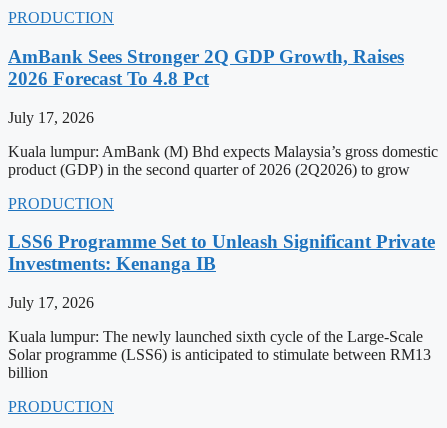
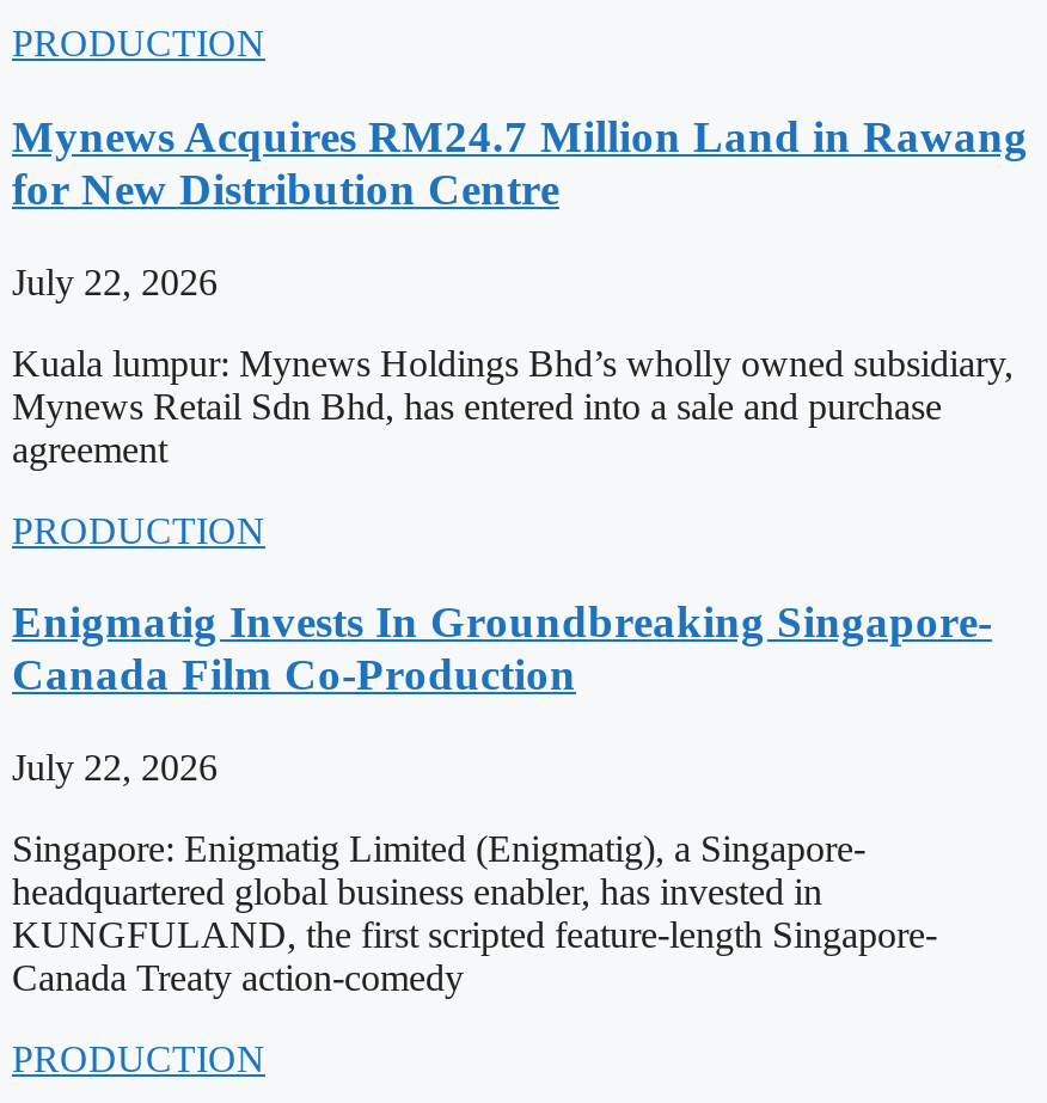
[8,46,404,89] AmBank Sees Stronger 2Q GDP Growth, Raises | 2026 Forecast To 4.8 Pct -> [12,111,1028,214] Mynews Acquires RM24.7 Million Land in Rawang | for New Distribution Centre
[8,109,94,126] July 17, 2026 -> [12,261,218,302] July 22, 2026
[8,143,438,178] Kuala lumpur: AmBank (M) Bhd expects Malaysia’s gross domestic | product (GDP) in the second quarter of 2026 (2Q2026) to grow -> [12,342,1014,469] Kuala lumpur: Mynews Holdings Bhd’s wholly owned subsidiary, | Mynews Retail Sdn Bhd, has entered into a sale and purchase | agreement
[8,231,435,274] LSS6 Programme Set to Unleash Significant Private | Investments: Kenanga IB -> [12,597,992,700] Enigmatig Invests In Groundbreaking Singapore- | Canada Film Co-Production
[8,294,94,311] July 17, 2026 -> [12,747,218,788] July 22, 2026
[8,328,431,381] Kuala lumpur: The newly launched sixth cycle of the Large-Scale | Solar programme (LSS6) is anticipated to stimulate between RM13 | billion -> [12,828,937,998] Singapore: Enigmatig Limited (Enigmatig), a Singapore- | headquartered global business enabler, has invested in | KUNGFULAND, the first scripted feature-length Singapore- | Canada Treaty action-comedy

